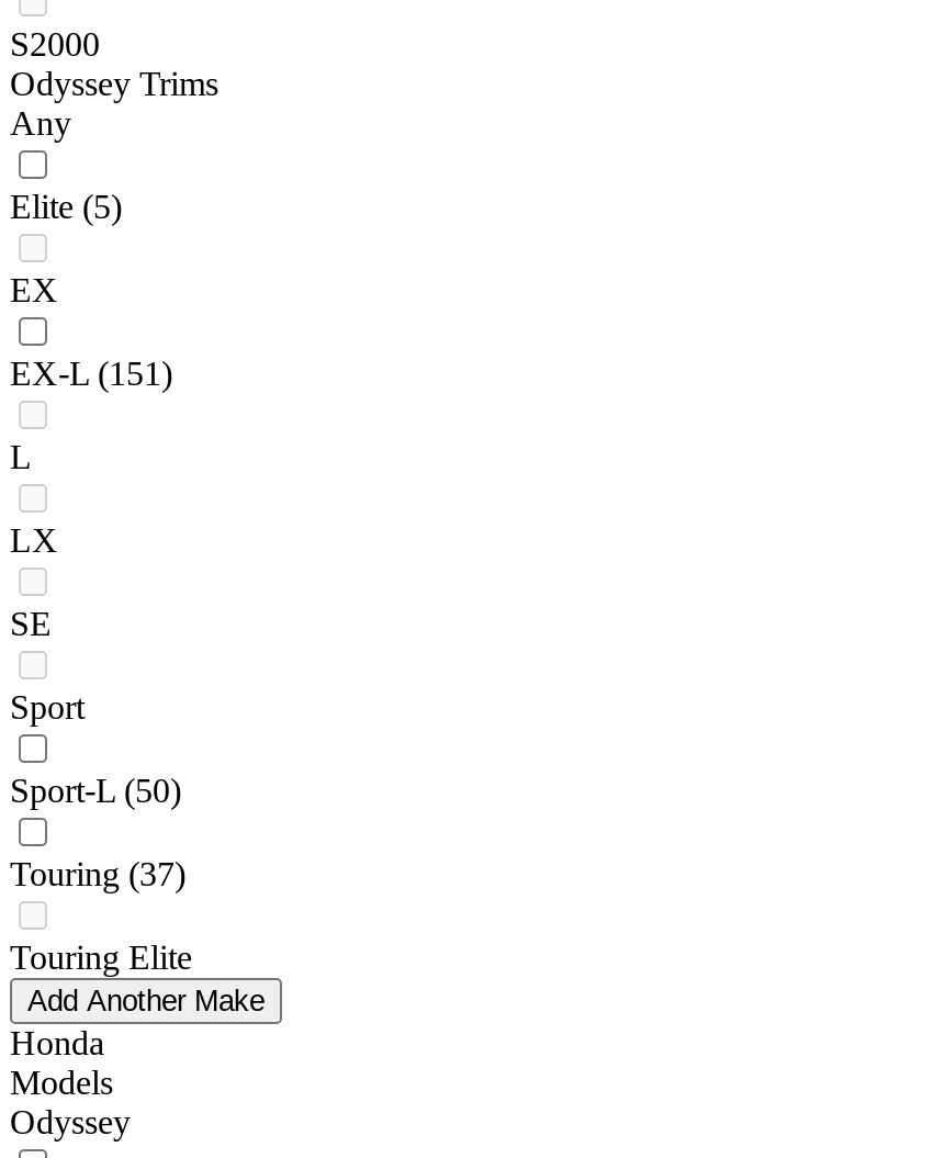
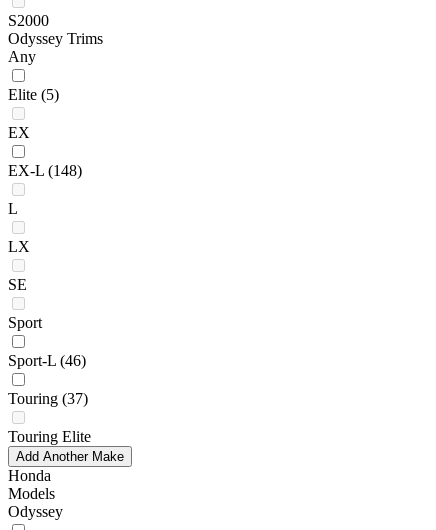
[10,355,172,393] EX-L (151) -> [8,162,82,179] EX-L (148)
[10,773,181,810] Sport-L (50) -> [8,352,86,369] Sport-L (46)

